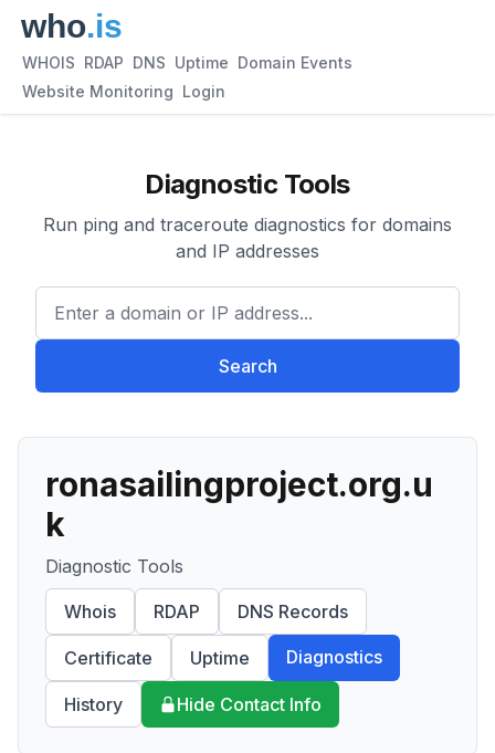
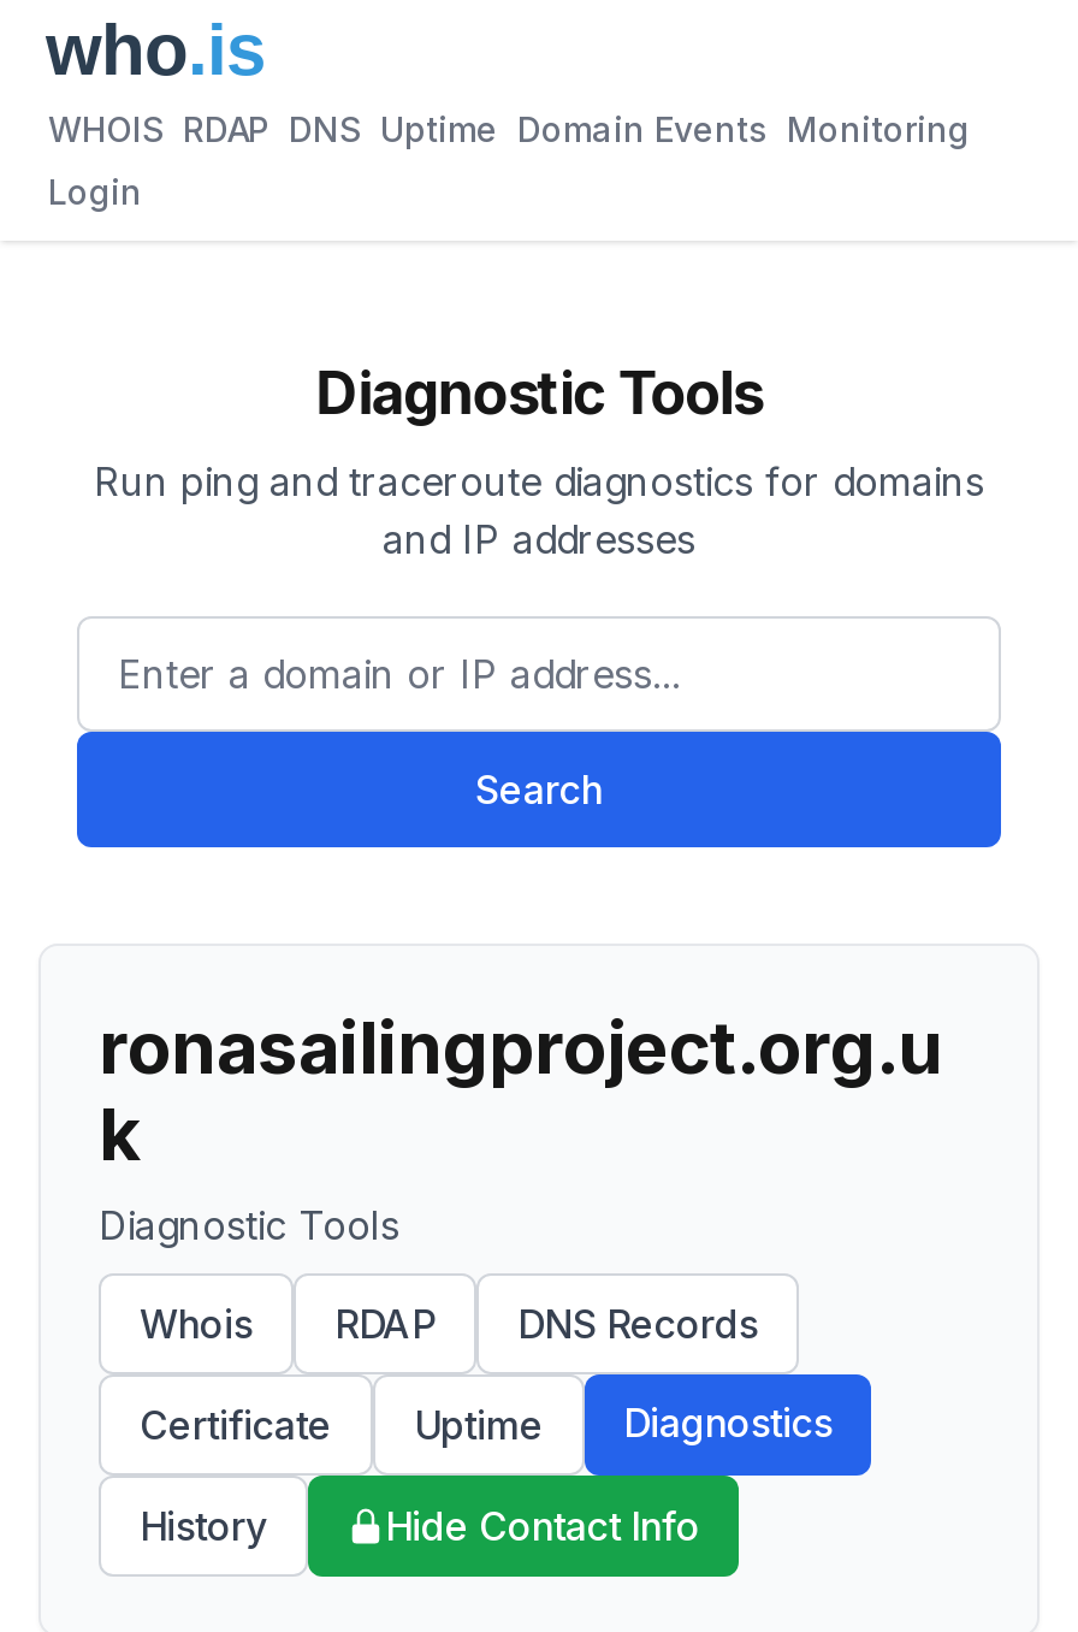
[22,53,352,72] WHOIS RDAP DNS Uptime Domain Events -> [48,108,970,149] WHOIS RDAP DNS Uptime Domain Events Monitoring
[22,82,225,101] Website Monitoring Login -> [48,171,142,212] Login

